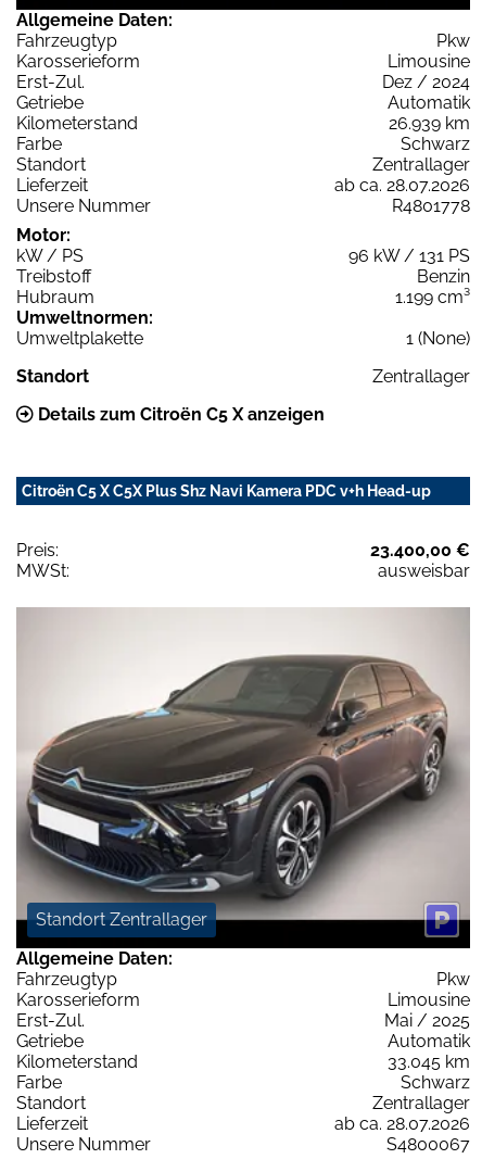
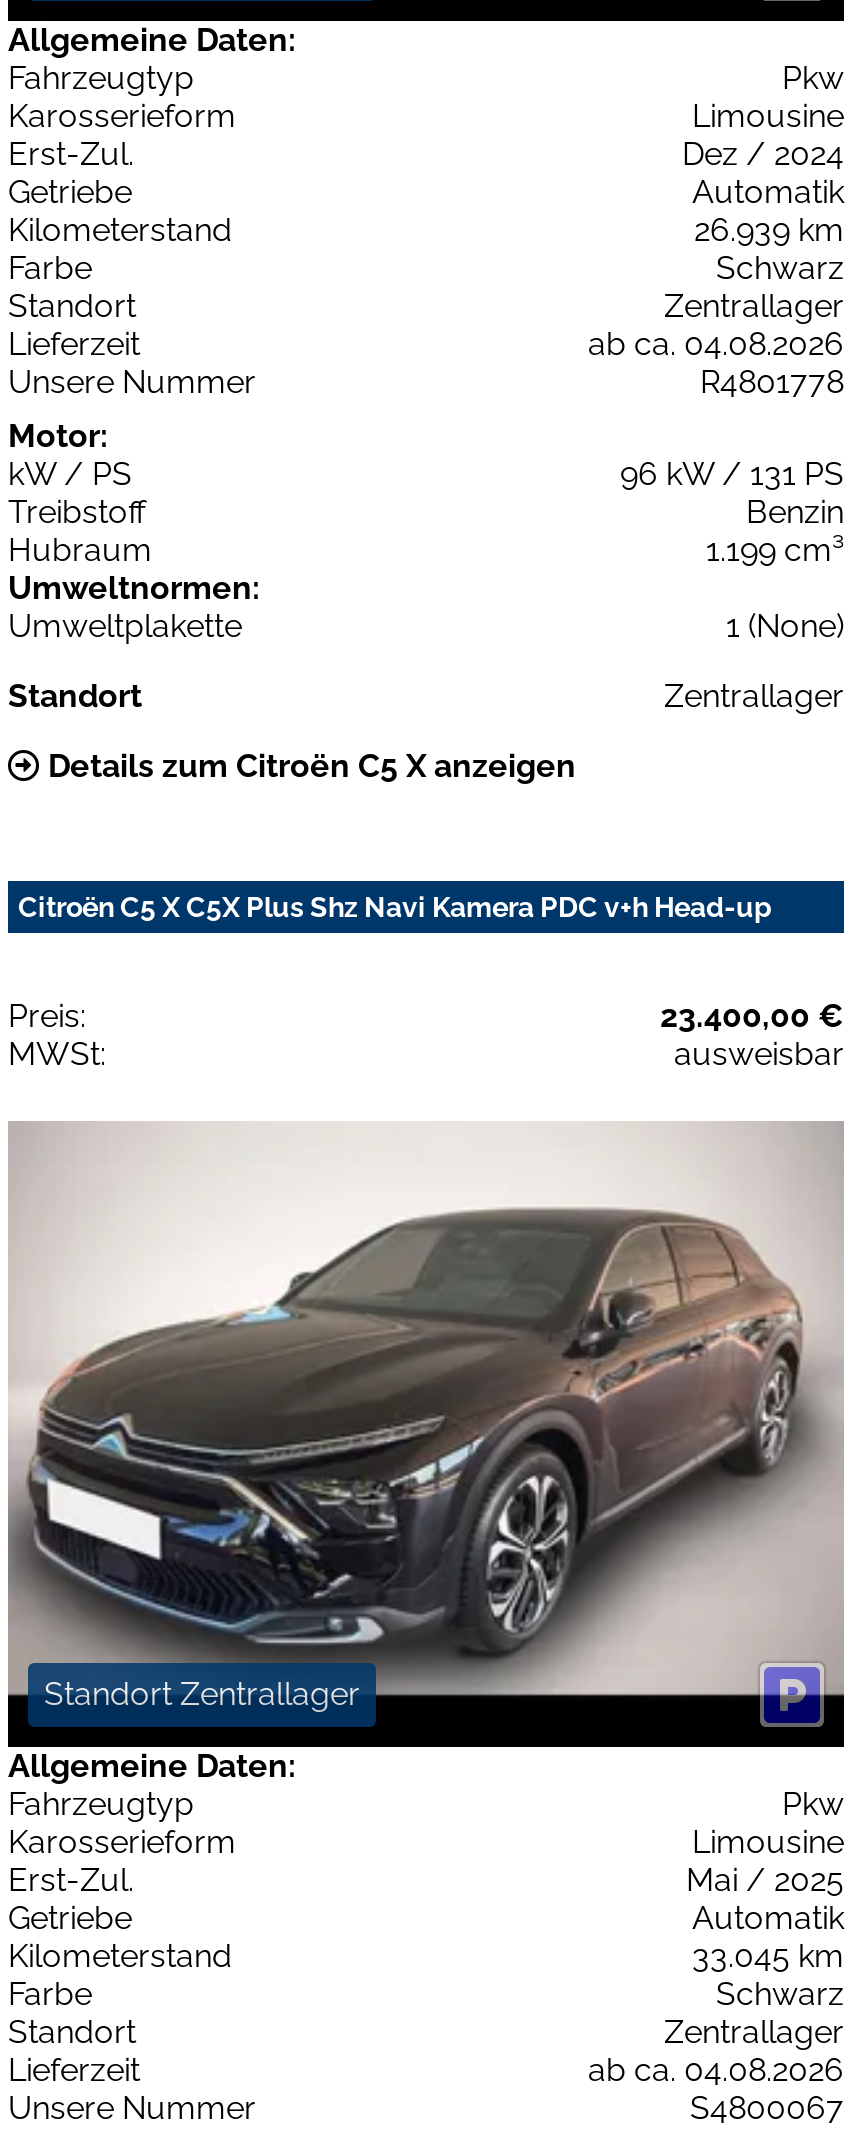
[334,175,470,196] ab ca. 28.07.2026 -> [588,324,844,362] ab ca. 04.08.2026
[334,1113,470,1133] ab ca. 28.07.2026 -> [588,2051,844,2089] ab ca. 04.08.2026

